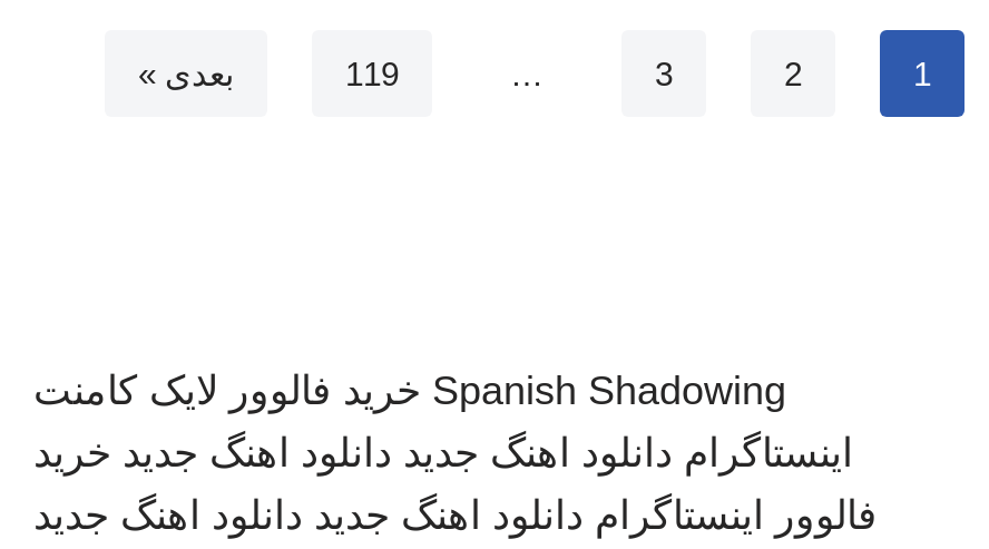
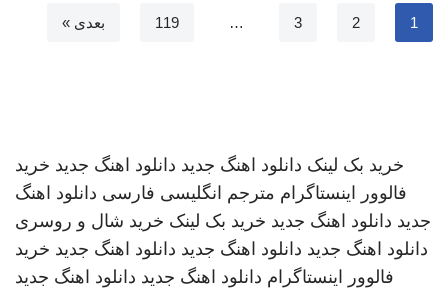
[33,369,853,476] Spanish Shadowing خرید فالوور لایک کامنت | اینستاگرام دانلود اهنگ جدید دانلود اهنگ جدید خرید -> [15,155,431,259] خرید بک لینک دانلود اهنگ جدید دانلود اهنگ جدید خرید | فالوور اینستاگرام مترجم انگلیسی فارسی دانلود اهنگ | جدید دانلود اهنگ جدید خرید بک لینک خرید شال و روسری | دانلود اهنگ جدید دانلود اهنگ جدید دانلود اهنگ جدید خرید

